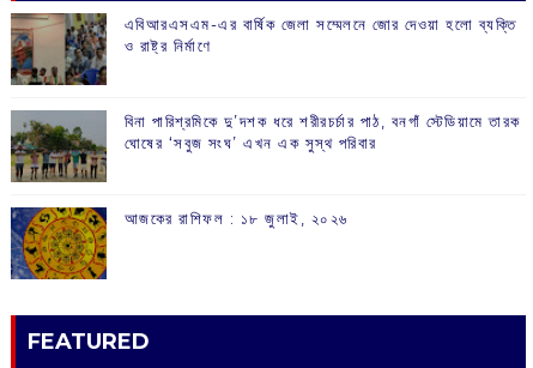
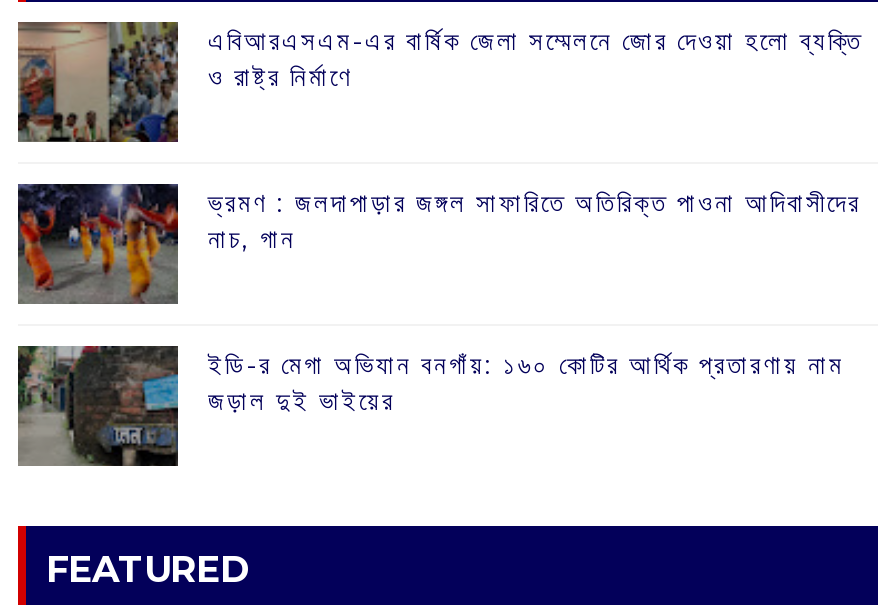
[11,111,521,181] [image] | বিনা পারিশ্রমিকে দু’দশক ধরে শরীরচর্চার পাঠ, বনগাঁ স্টেডিয়ামে তারক | ঘোষের ‘সবুজ সংঘ’ এখন এক সুস্থ পরিবার -> [18,184,861,304] [image] | ‌ভ্রমণ : জলদাপাড়ার জঙ্গল সাফারিতে অতিরিক্ত পাওনা আদিবাসীদের | নাচ, গান
[10,206,349,280] [image] | আজকের রাশিফল :‌ ‌‌১৮ জুলাই, ২০২৬ -> [18,344,844,468] [image] | ইডি-র মেগা অভিযান বনগাঁয়: ১৬০ কোটির আর্থিক প্রতারণায় নাম | জড়াল দুই ভাইয়ের

